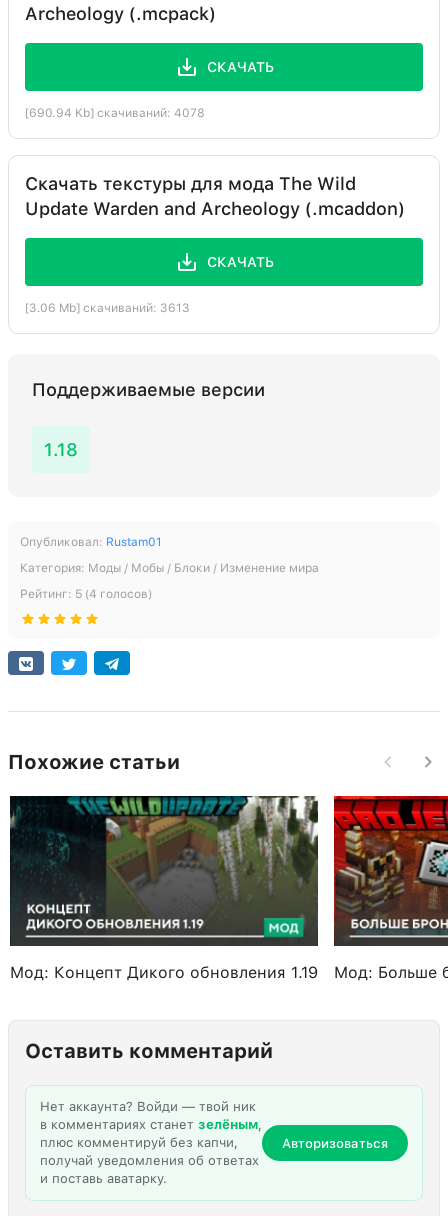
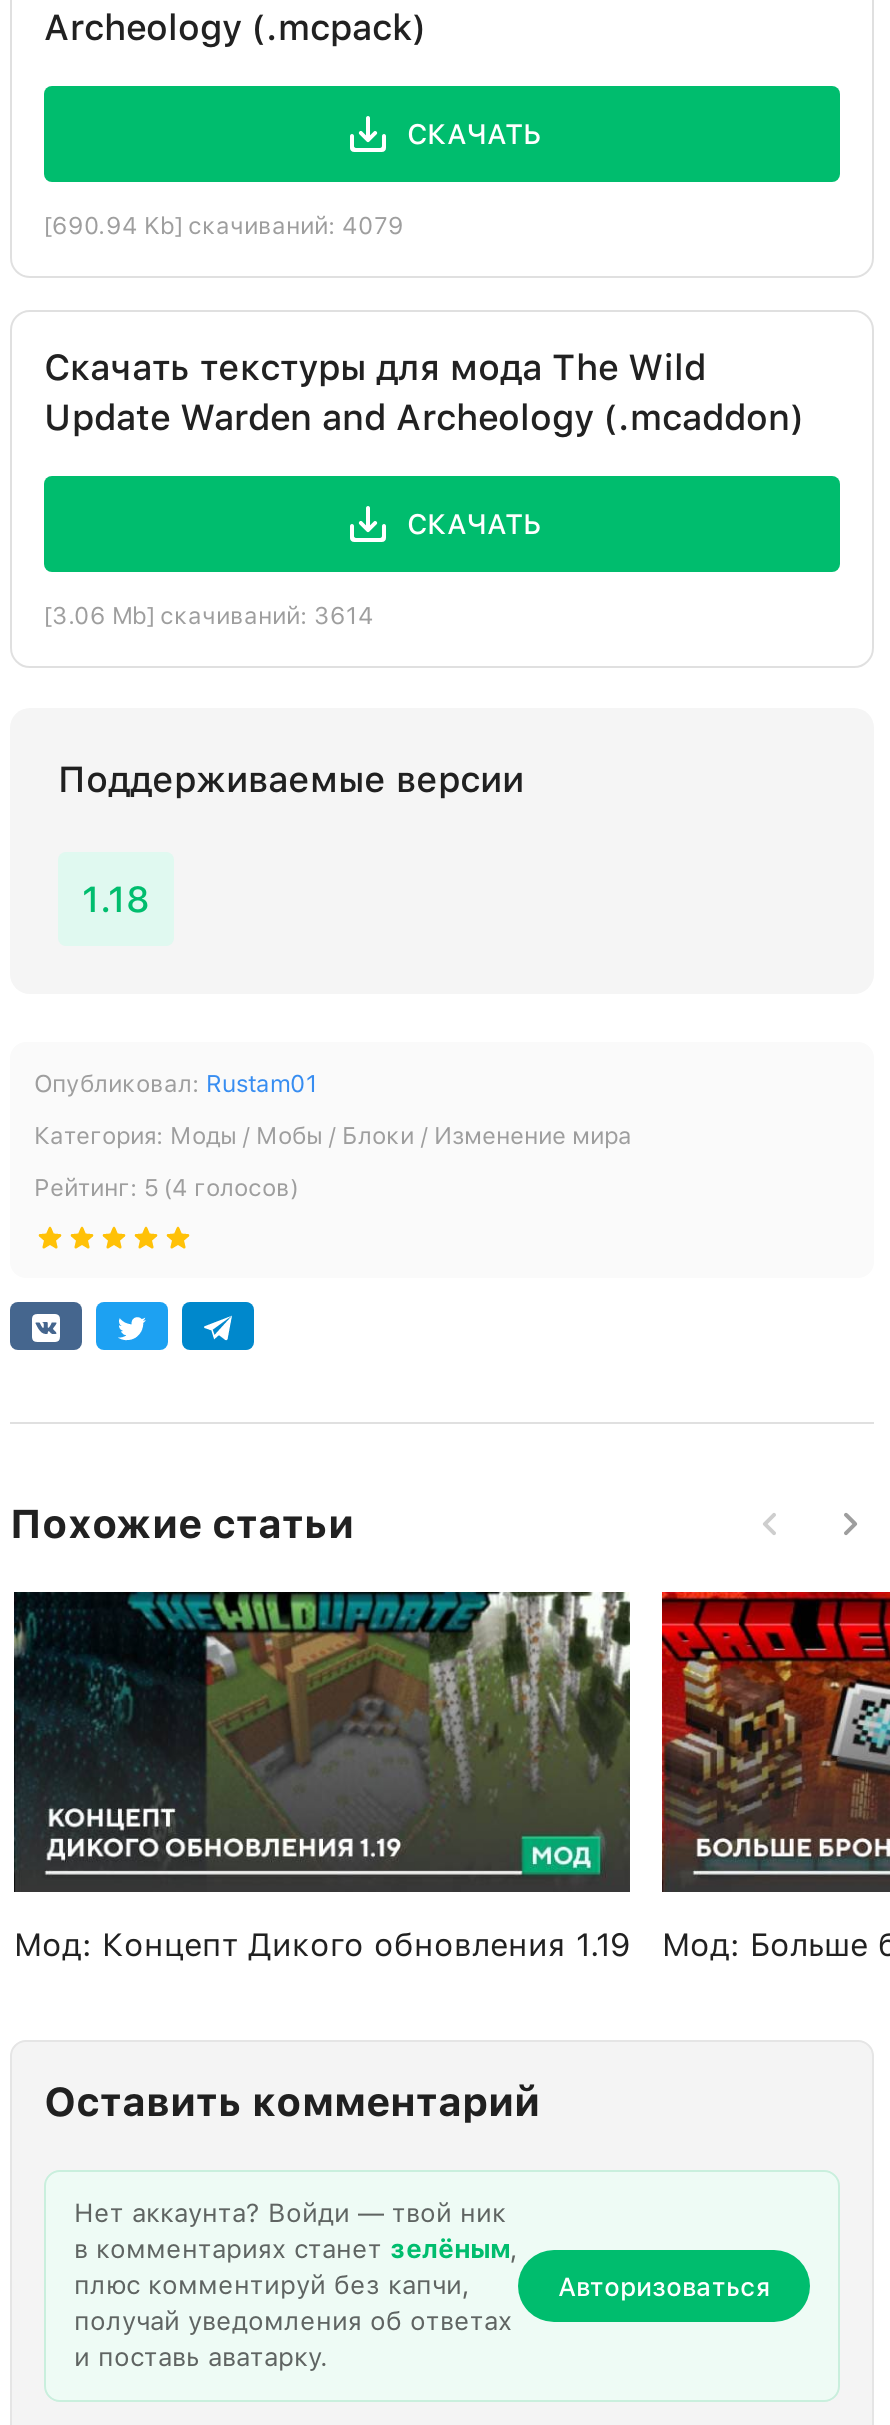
[25,106,205,120] [690.94 Kb] скачиваний: 4078 -> [44,213,404,241] [690.94 Kb] скачиваний: 4079
[25,301,190,315] [3.06 Mb] скачиваний: 3613 -> [44,603,374,631] [3.06 Mb] скачиваний: 3614

